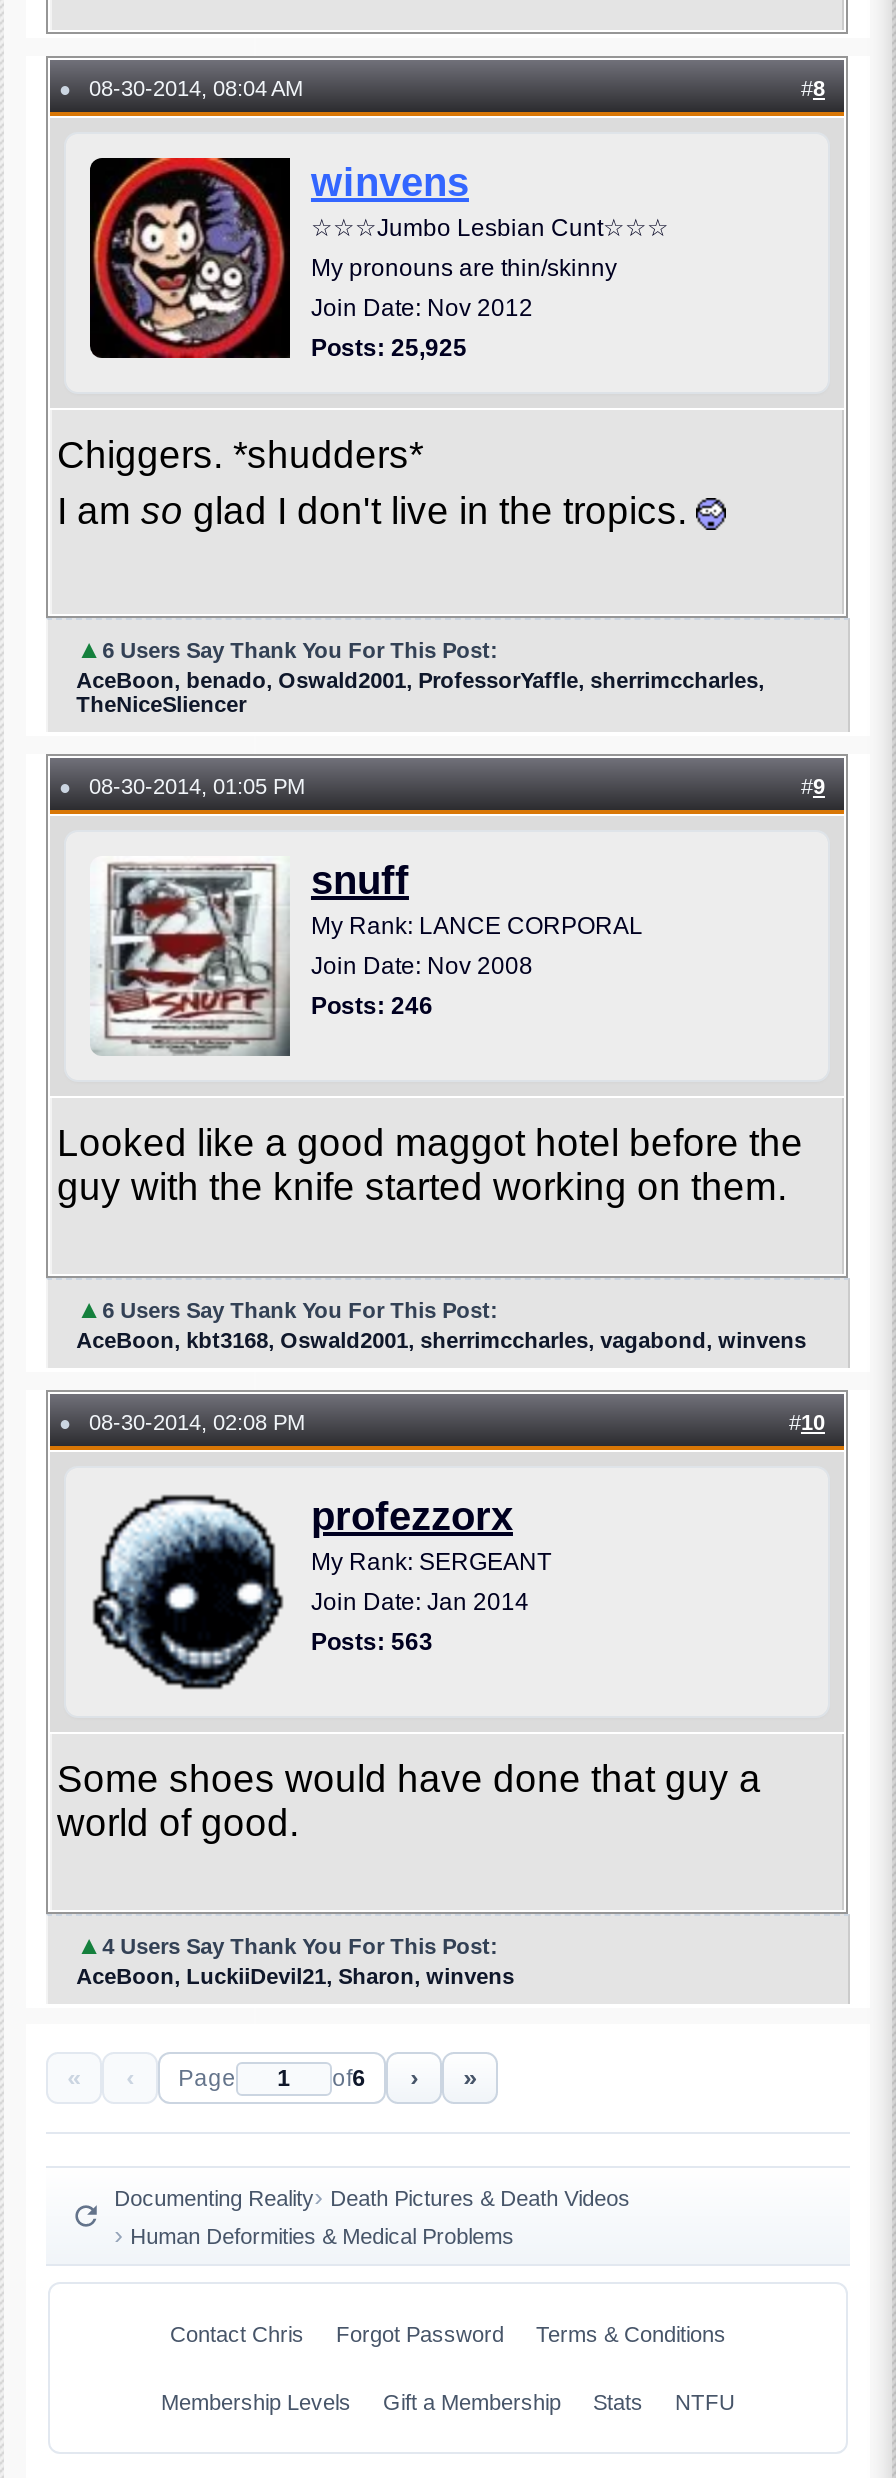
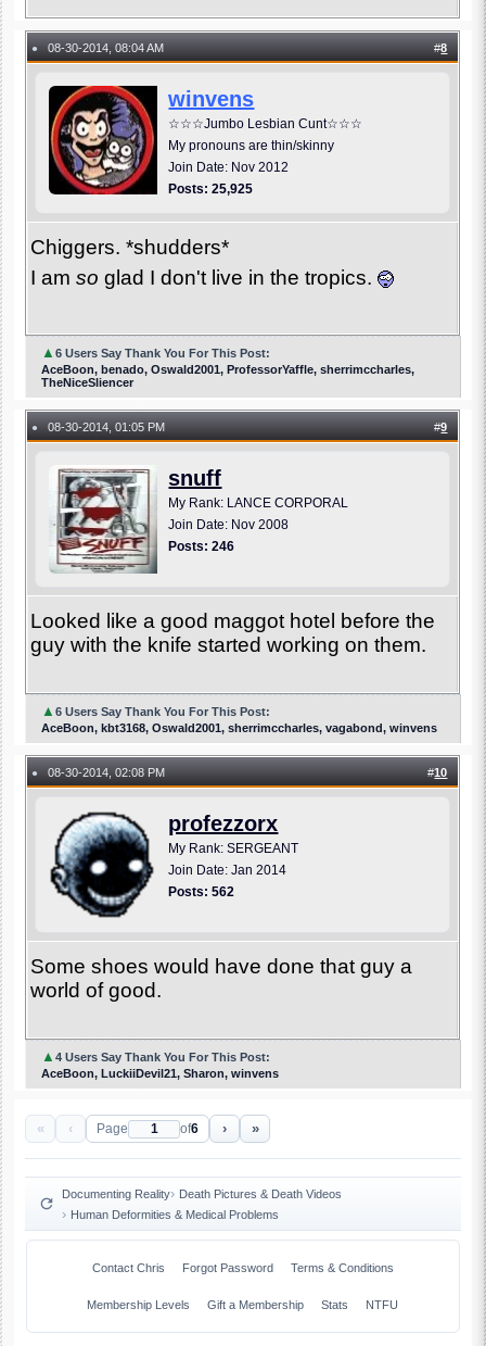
[311,1627,433,1655] Posts: 563 -> [169,884,235,899] Posts: 562

